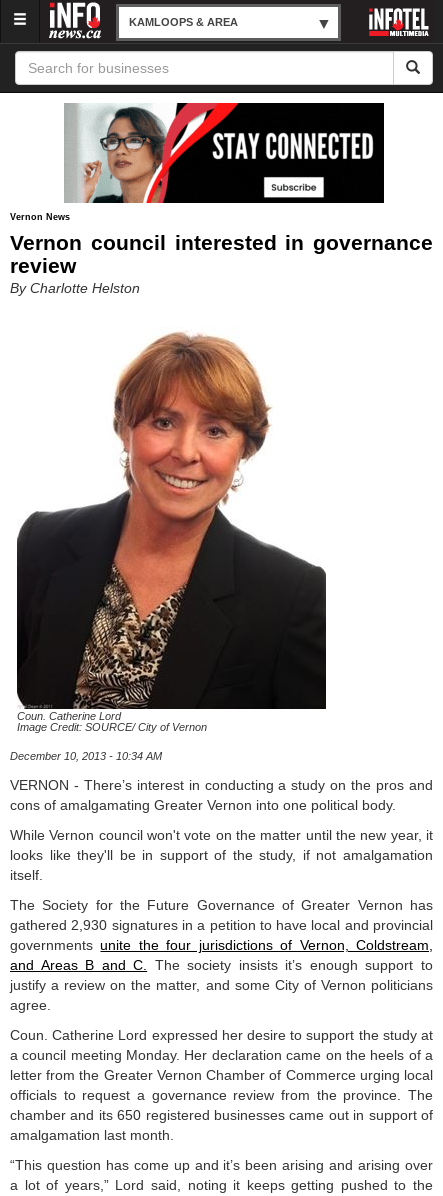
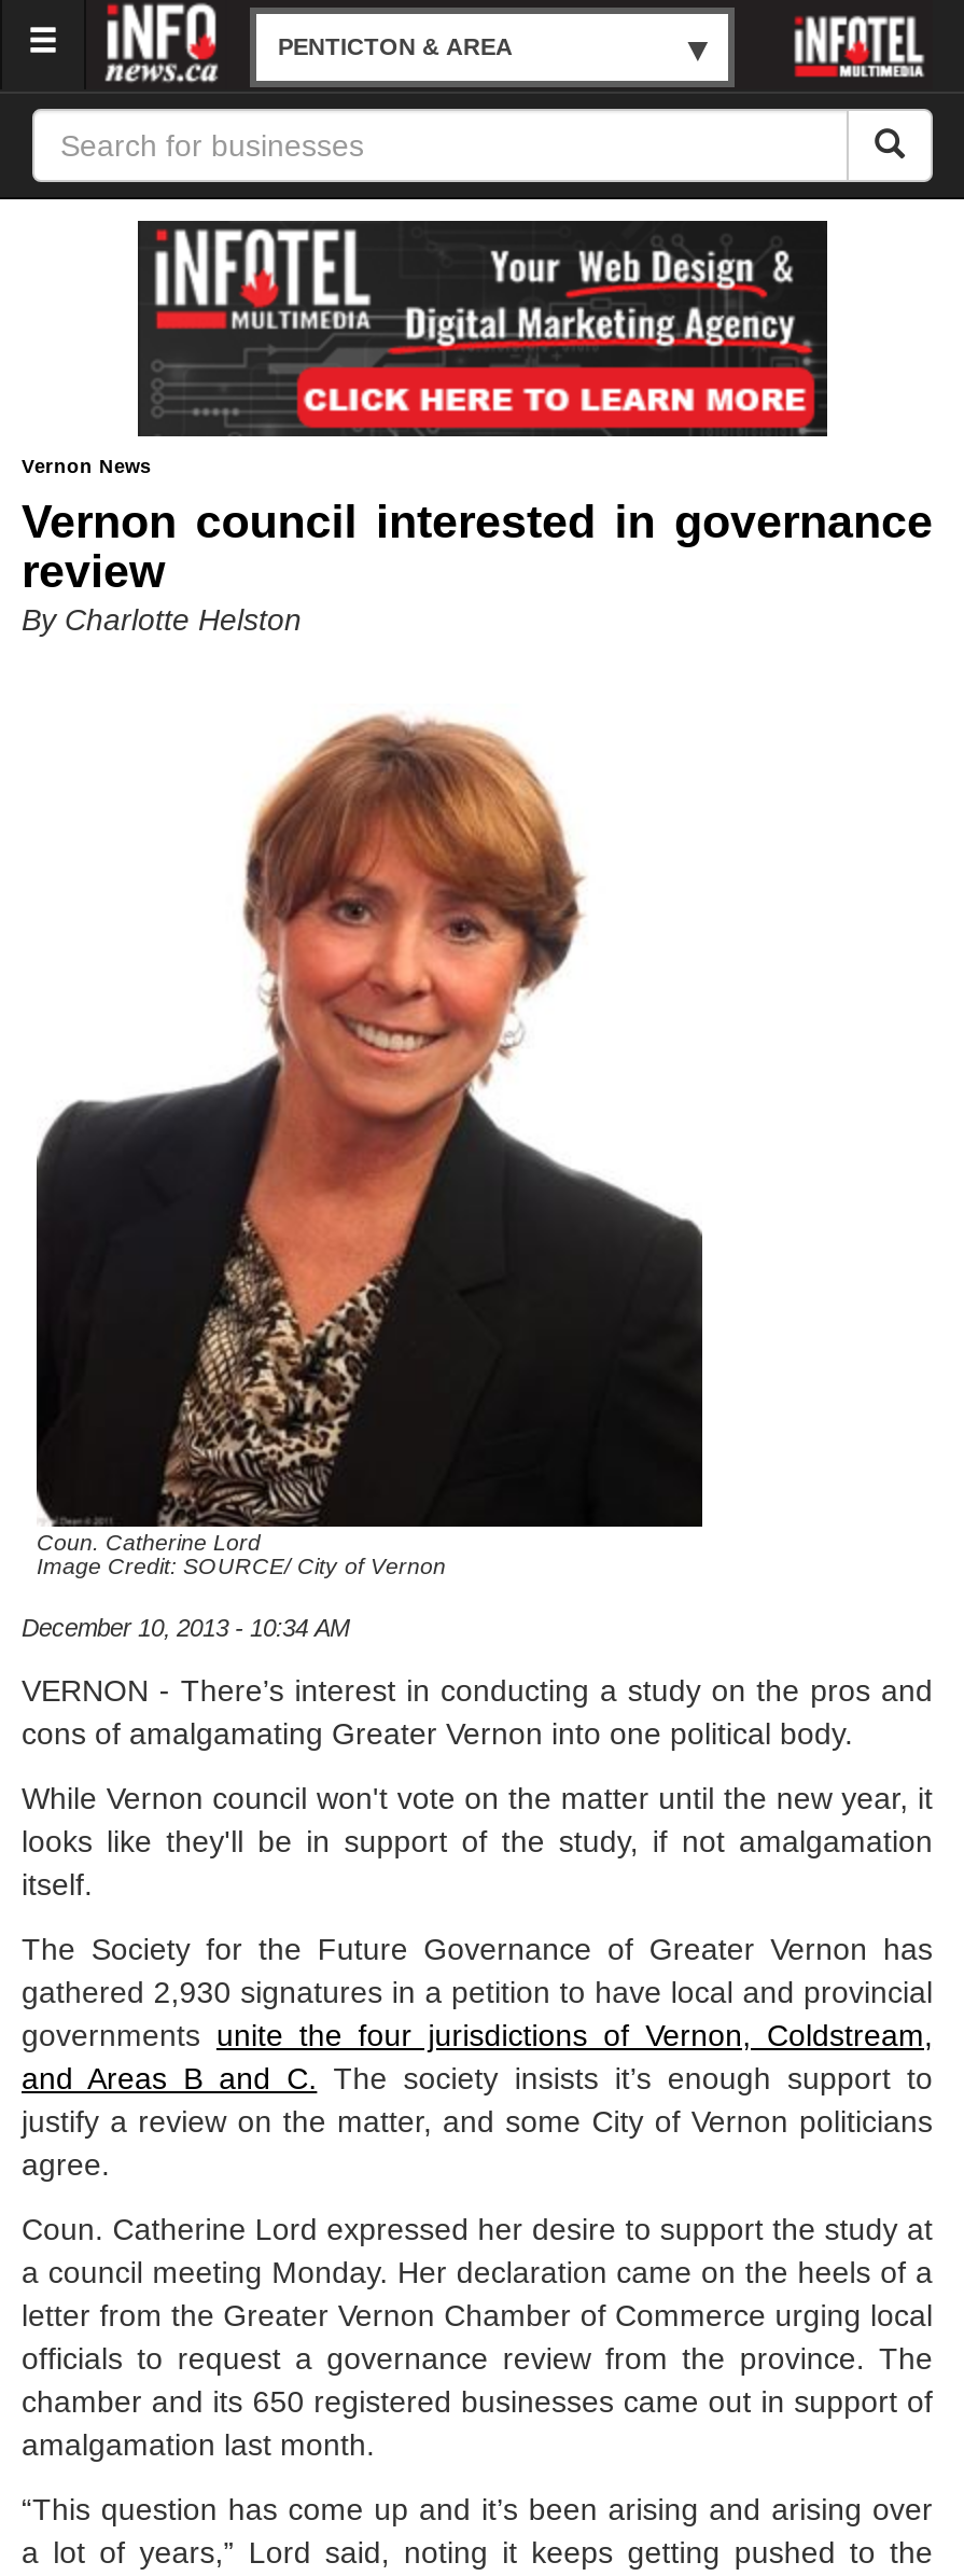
[129,16,238,28] KAMLOOPS & AREA -> [278,33,513,59] PENTICTON & AREA
[65,102,383,204] [image] -> [138,219,827,438] [image]

